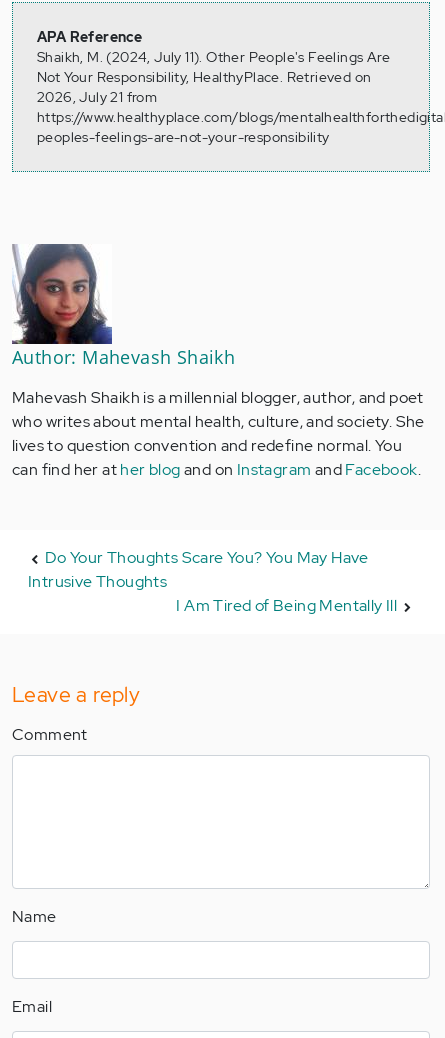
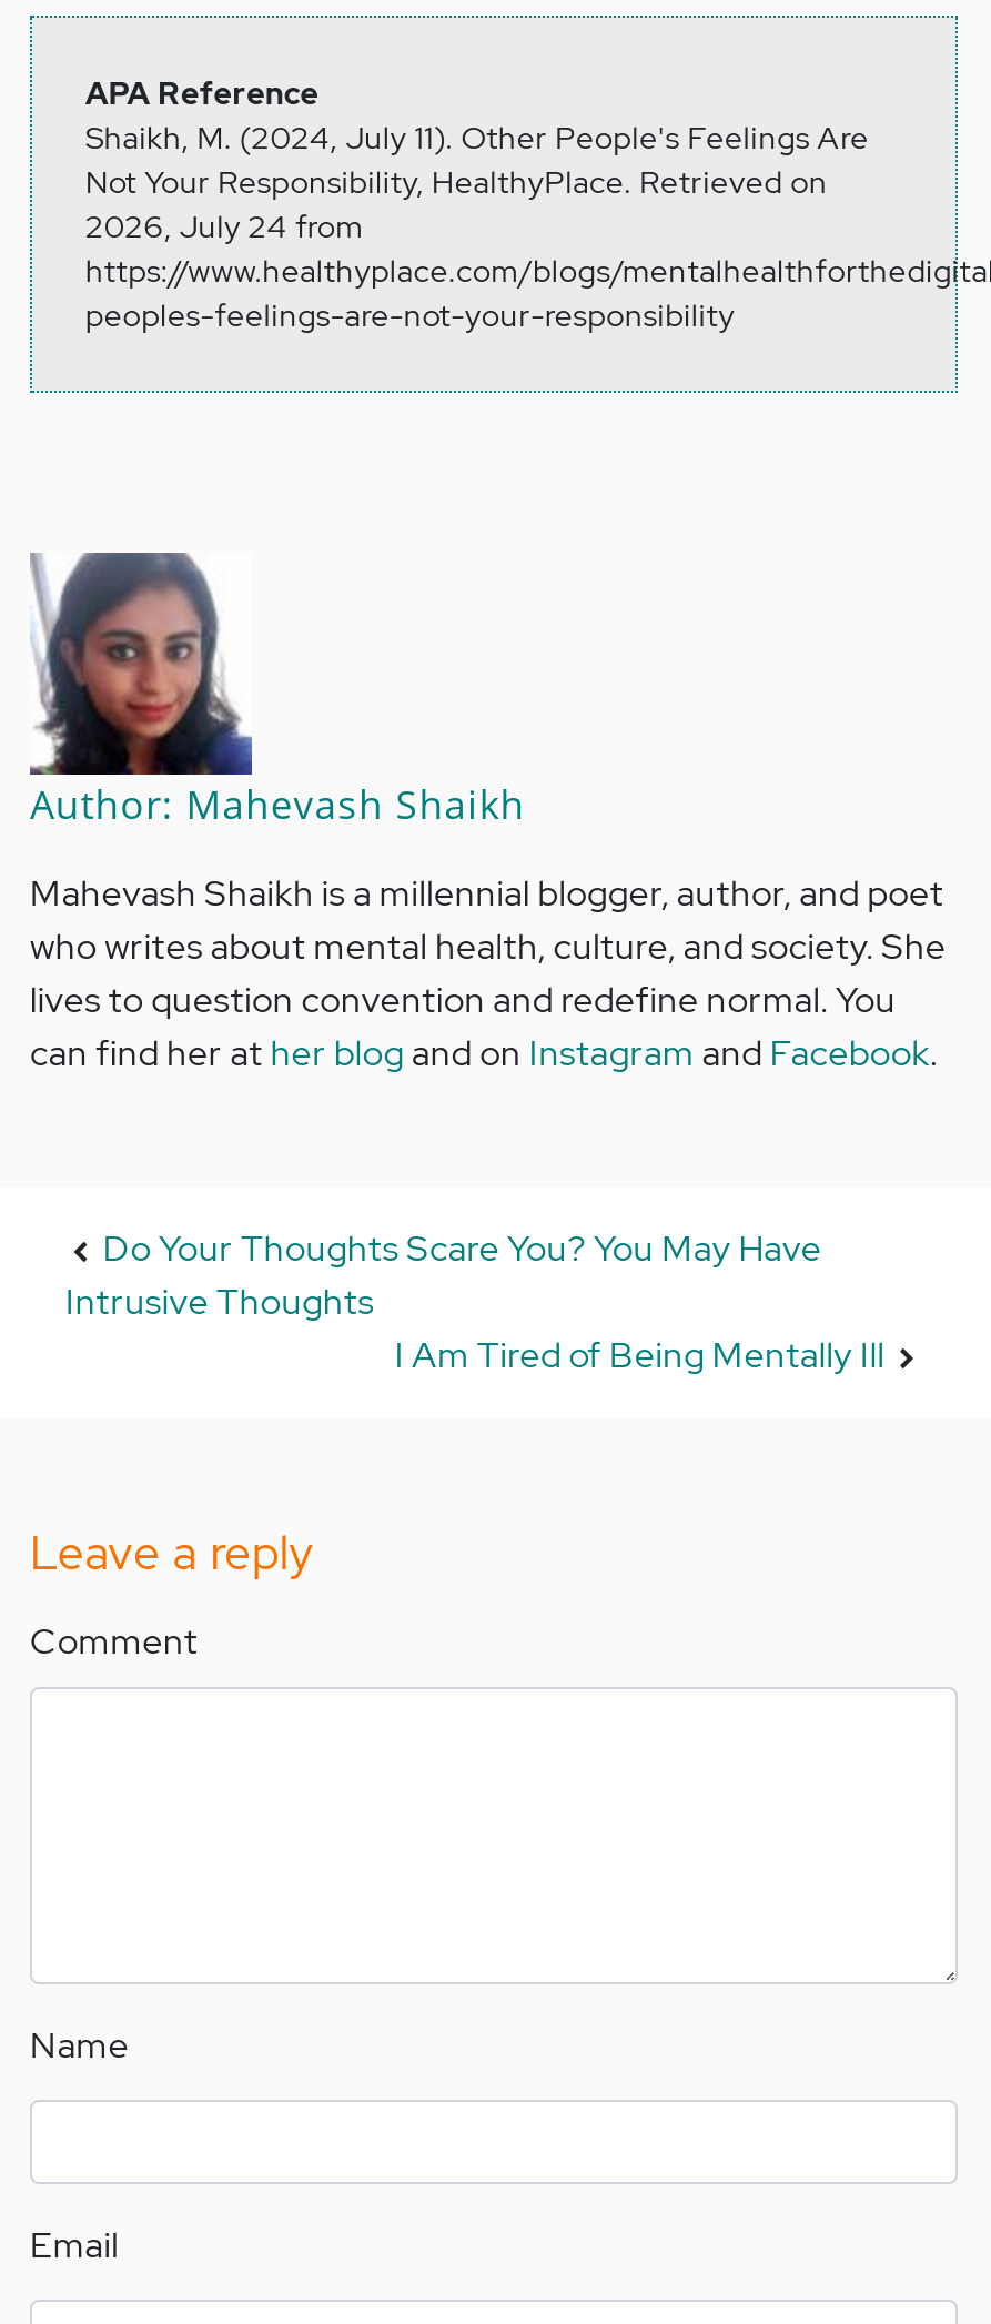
[37,88,157,106] 2026, July 21 from -> [85,207,363,247] 2026, July 24 from

